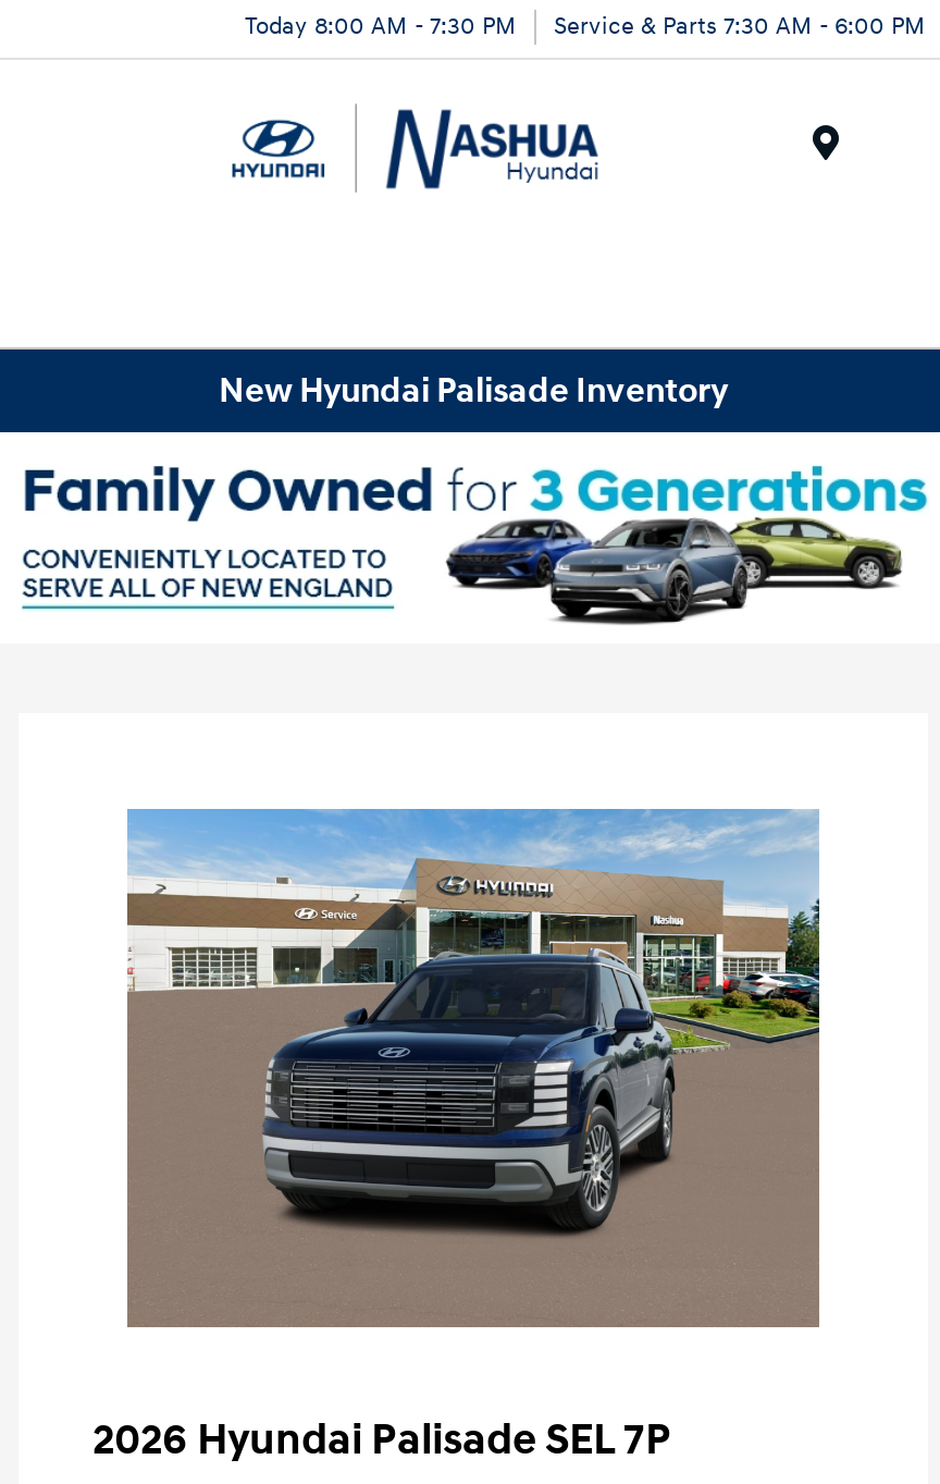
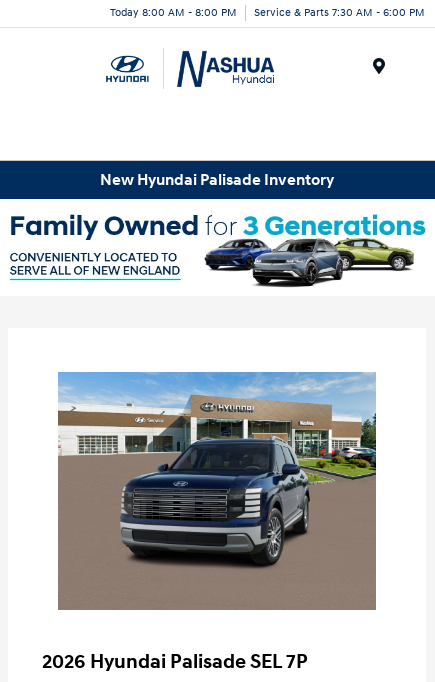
[245,11,926,39] Today 8:00 AM - 7:30 PM Service & Parts 7:30 AM - 6:00 PM -> [110,5,425,18] Today 8:00 AM - 8:00 PM Service & Parts 7:30 AM - 6:00 PM

